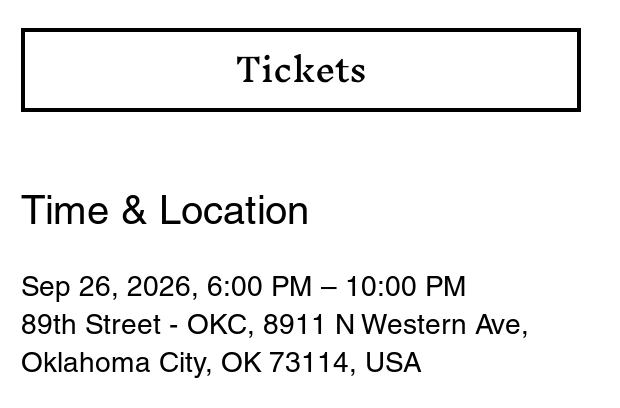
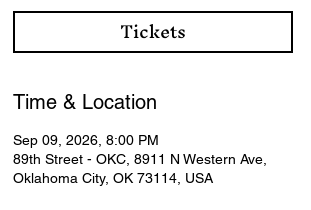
[21,270,467,302] Sep 26, 2026, 6:00 PM – 10:00 PM -> [13,132,159,148] Sep 09, 2026, 8:00 PM

